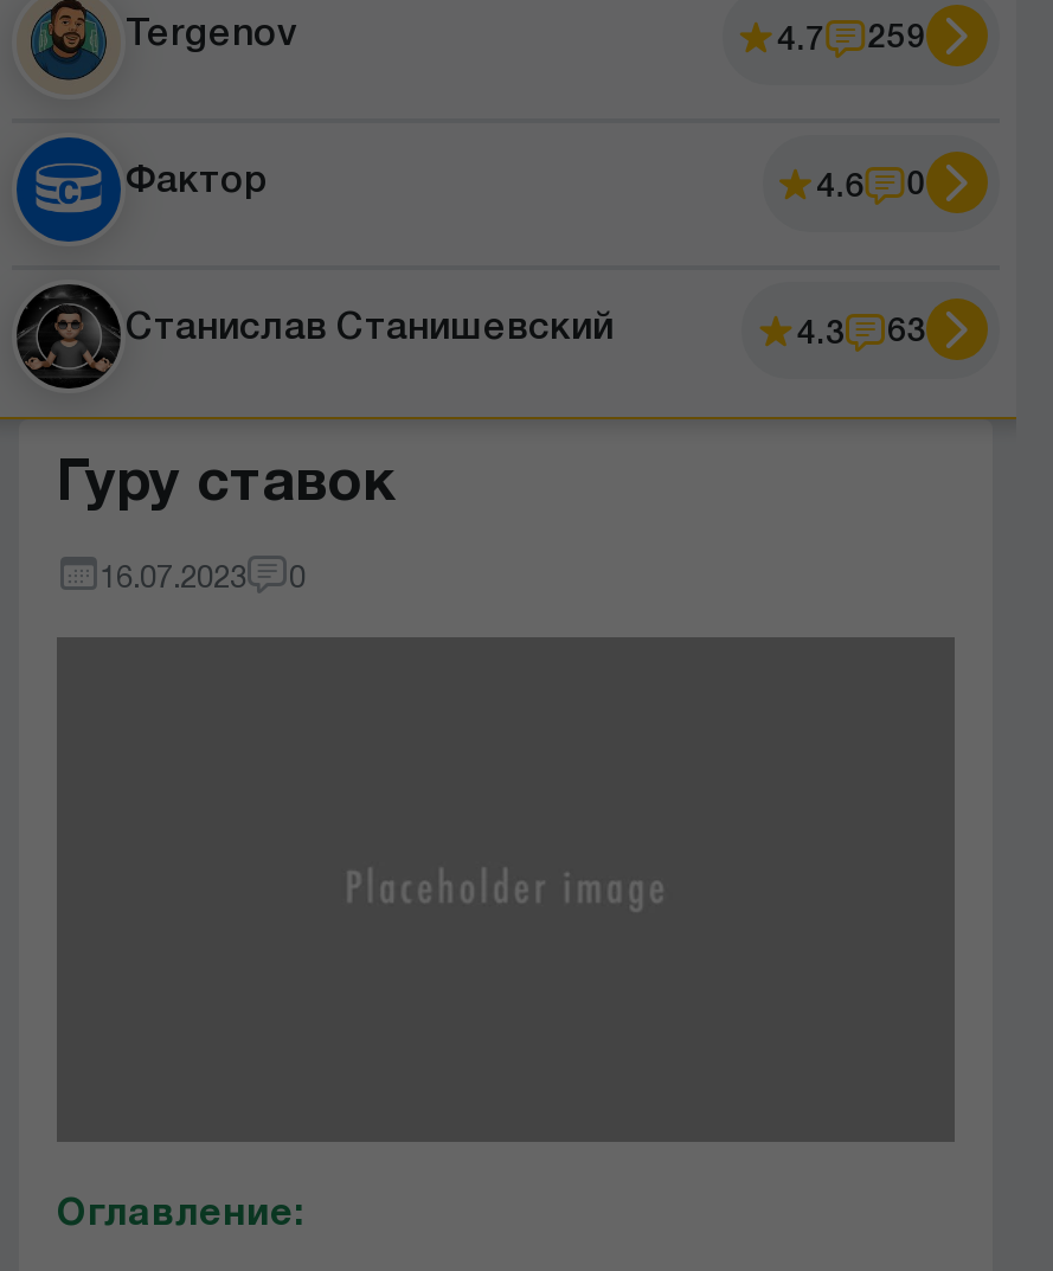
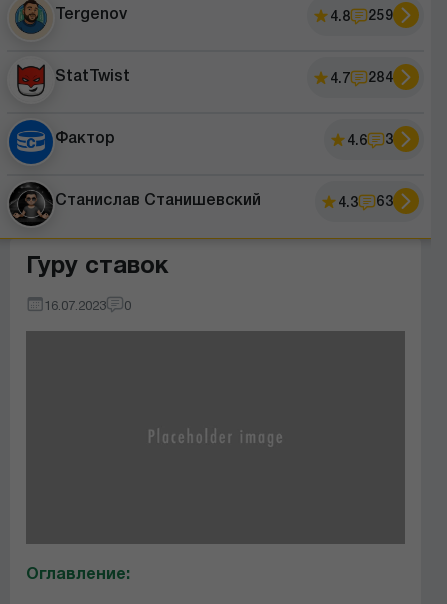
[777,23,926,56] 4.7 259 -> [330,9,393,23] 4.8 259
none -> [10,58,393,101] [image] | StatTwist | 4.7 | 284
[817,169,926,203] 4.6 0 -> [347,133,393,147] 4.6 3

